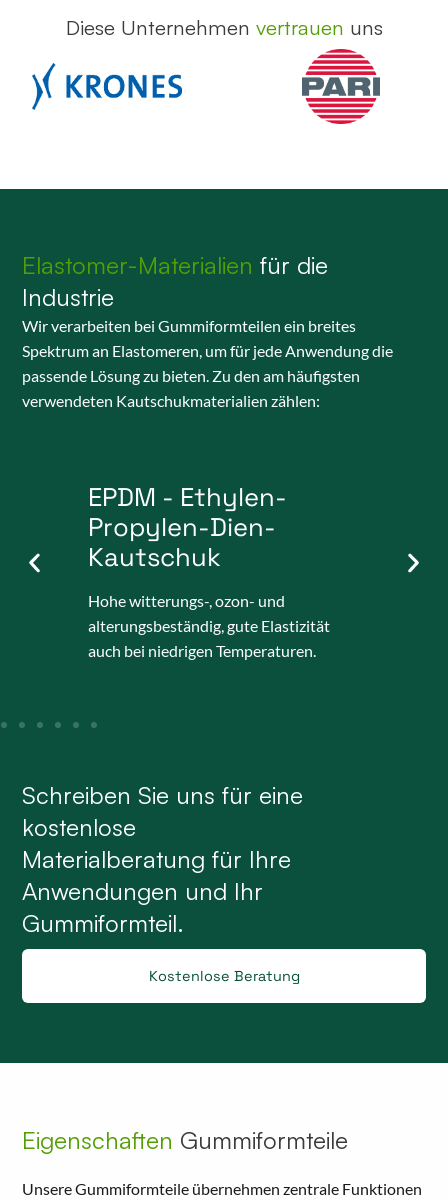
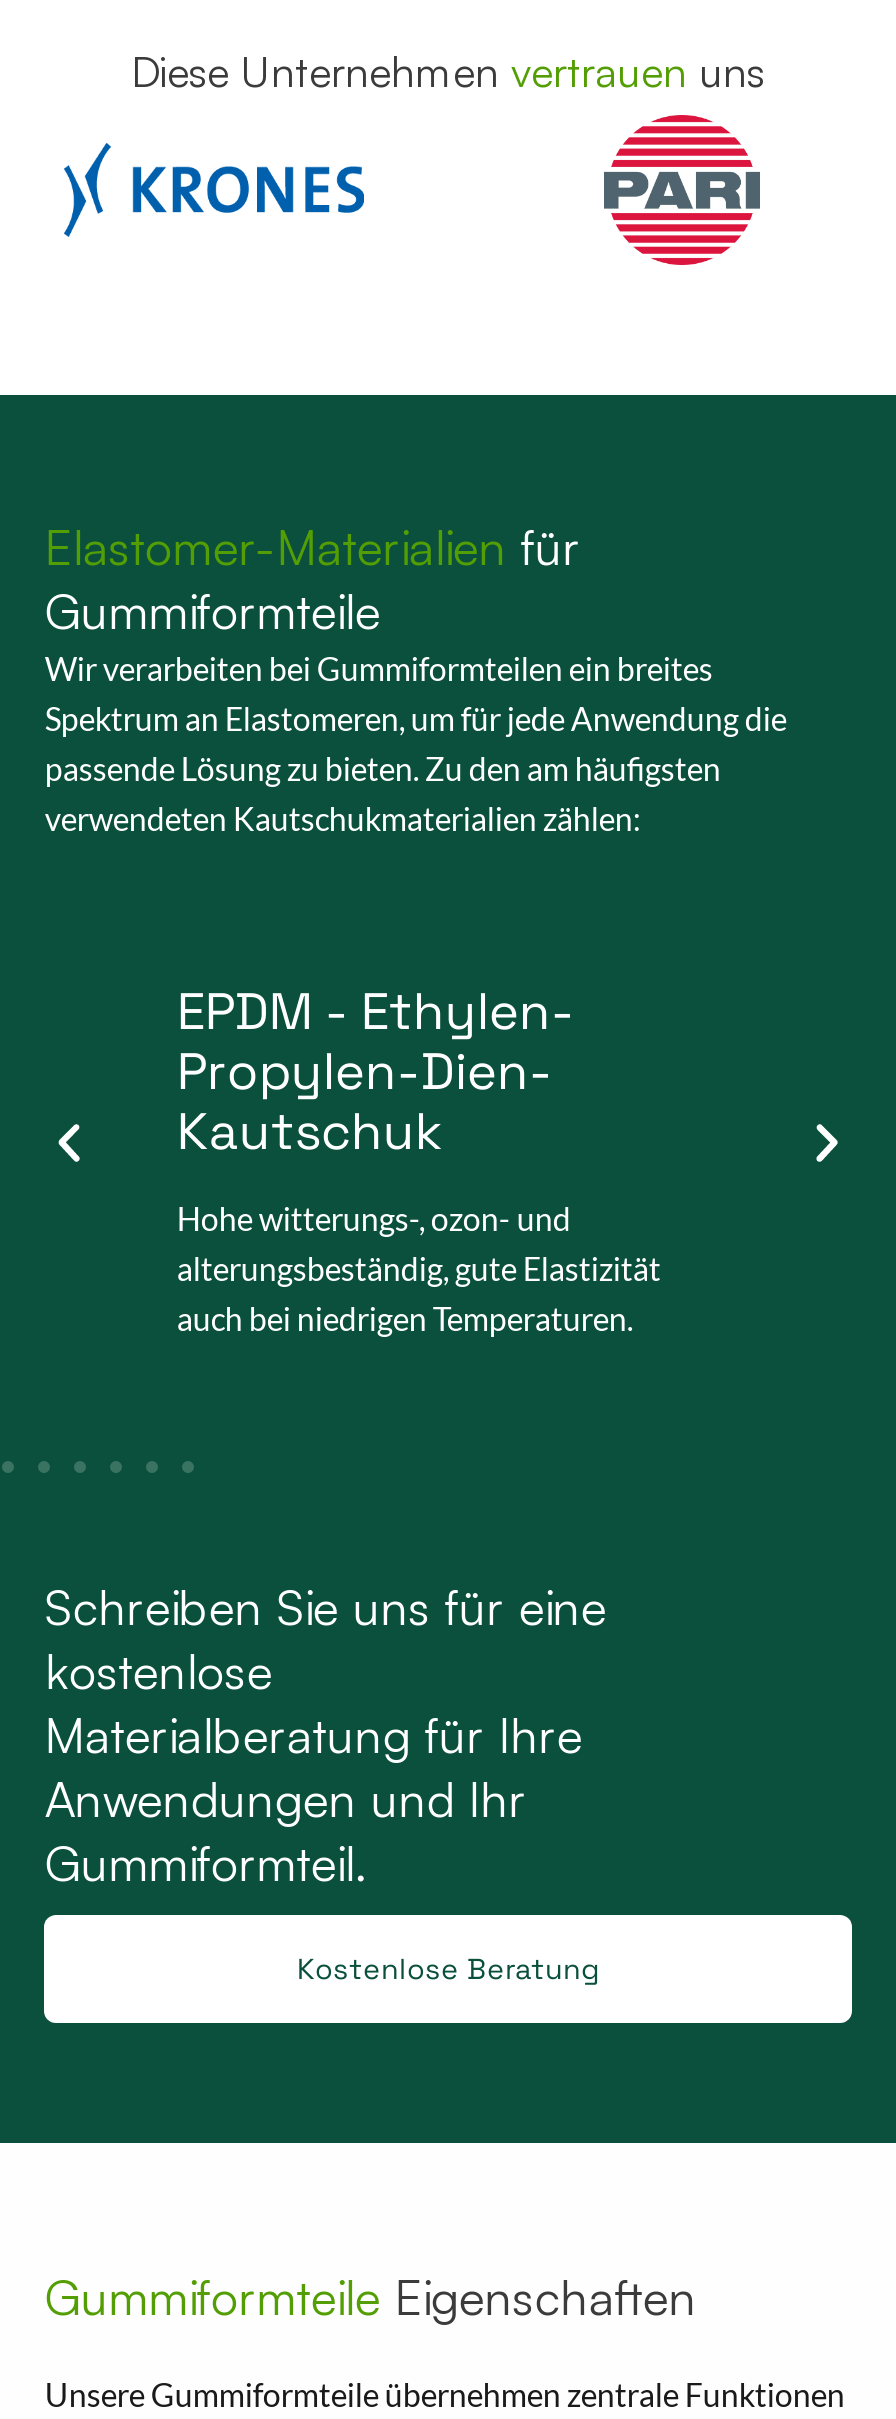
[22,250,328,312] Elastomer-Materialien für die | Industrie -> [45,517,581,641] Elastomer-Materialien für | Gummiformteile
[22,1124,348,1154] Eigenschaften Gummiformteile -> [45,2266,697,2326] Gummiformteile Eigenschaften

